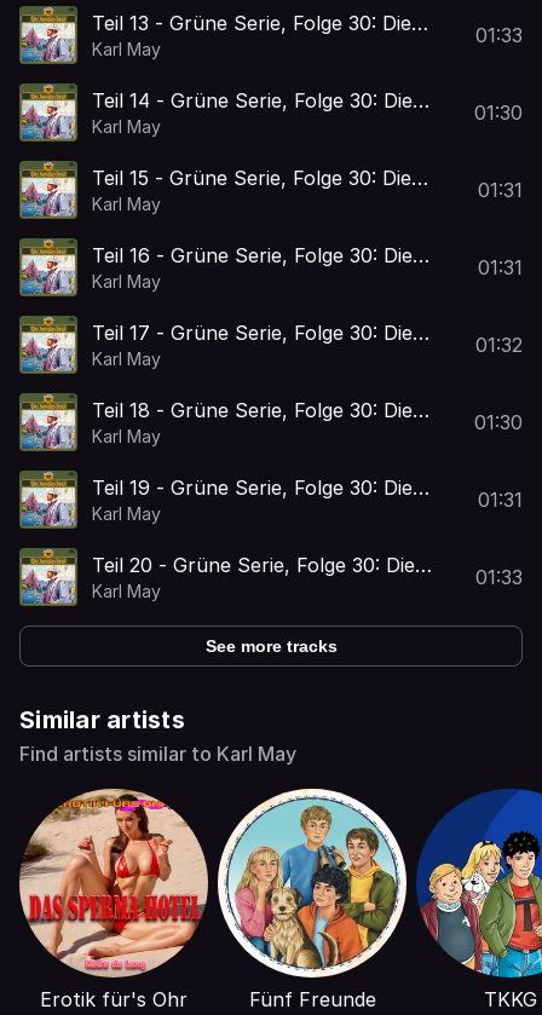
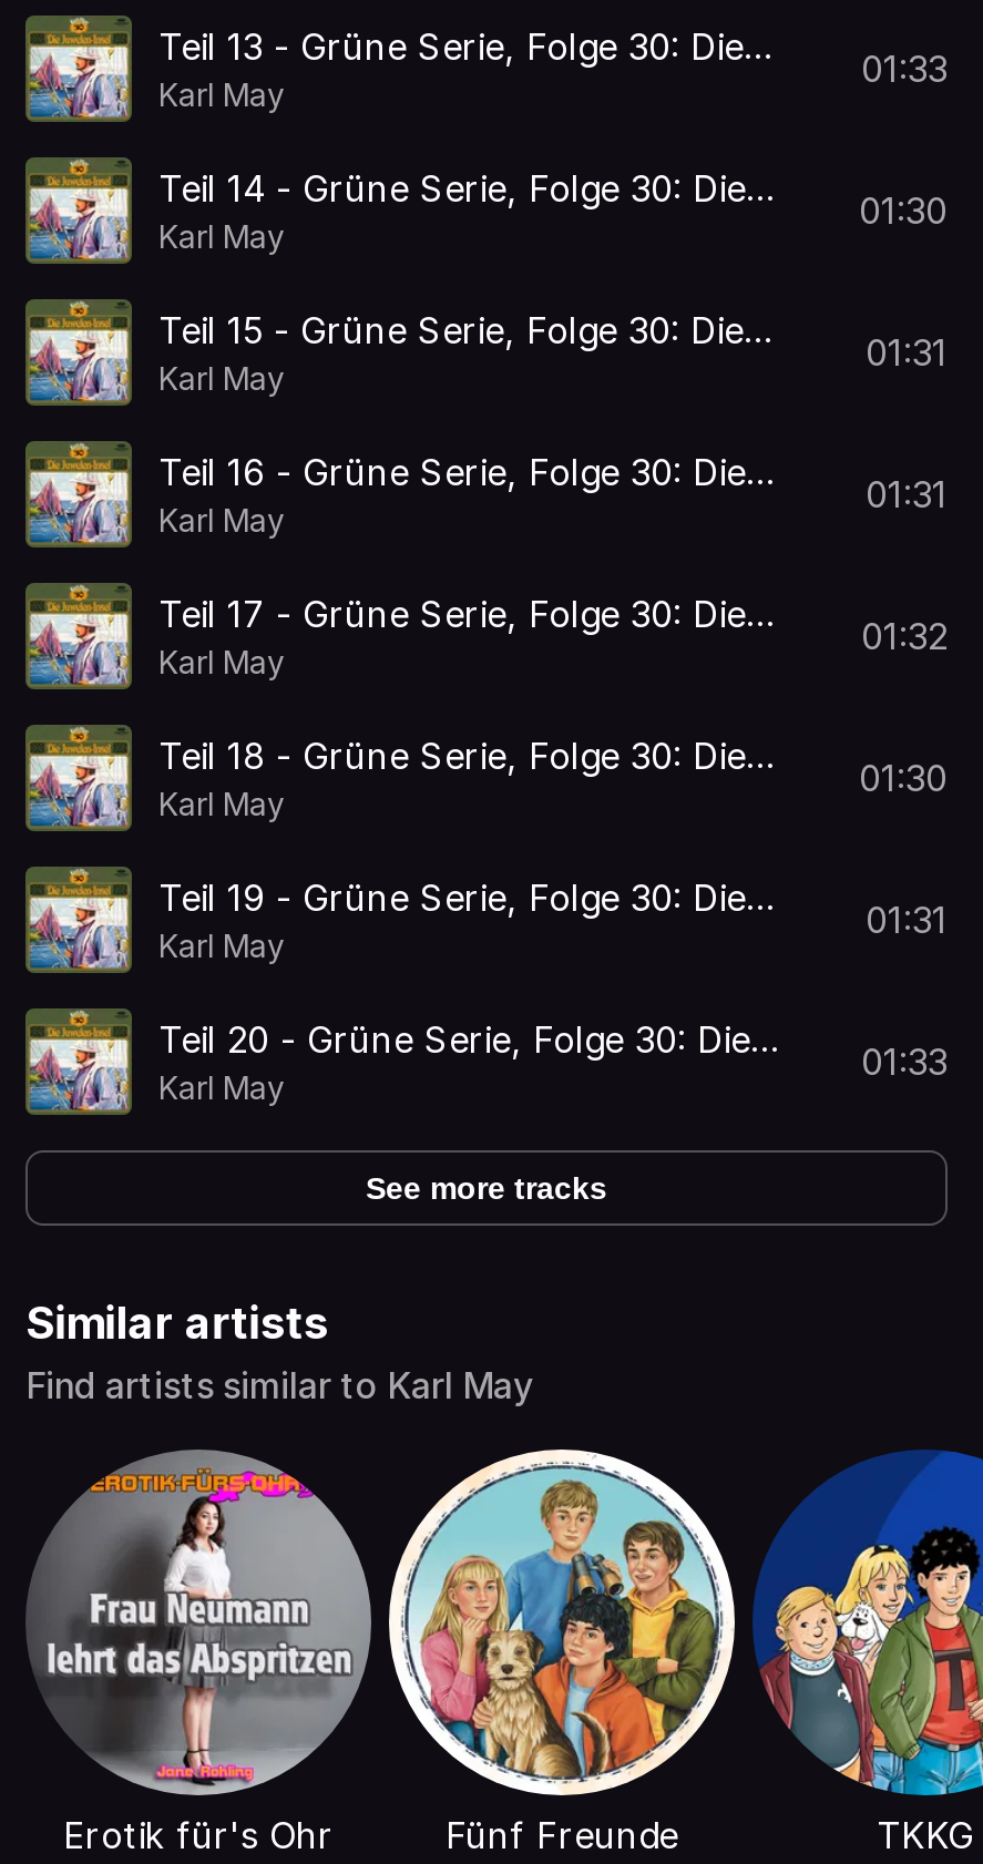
[19,789,208,976] [image] -> [28,1450,371,1793] [image]

